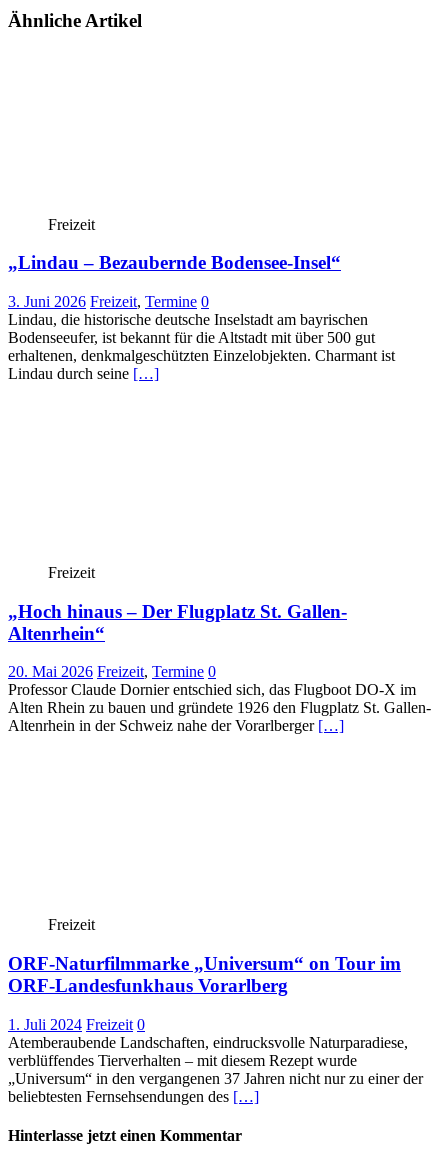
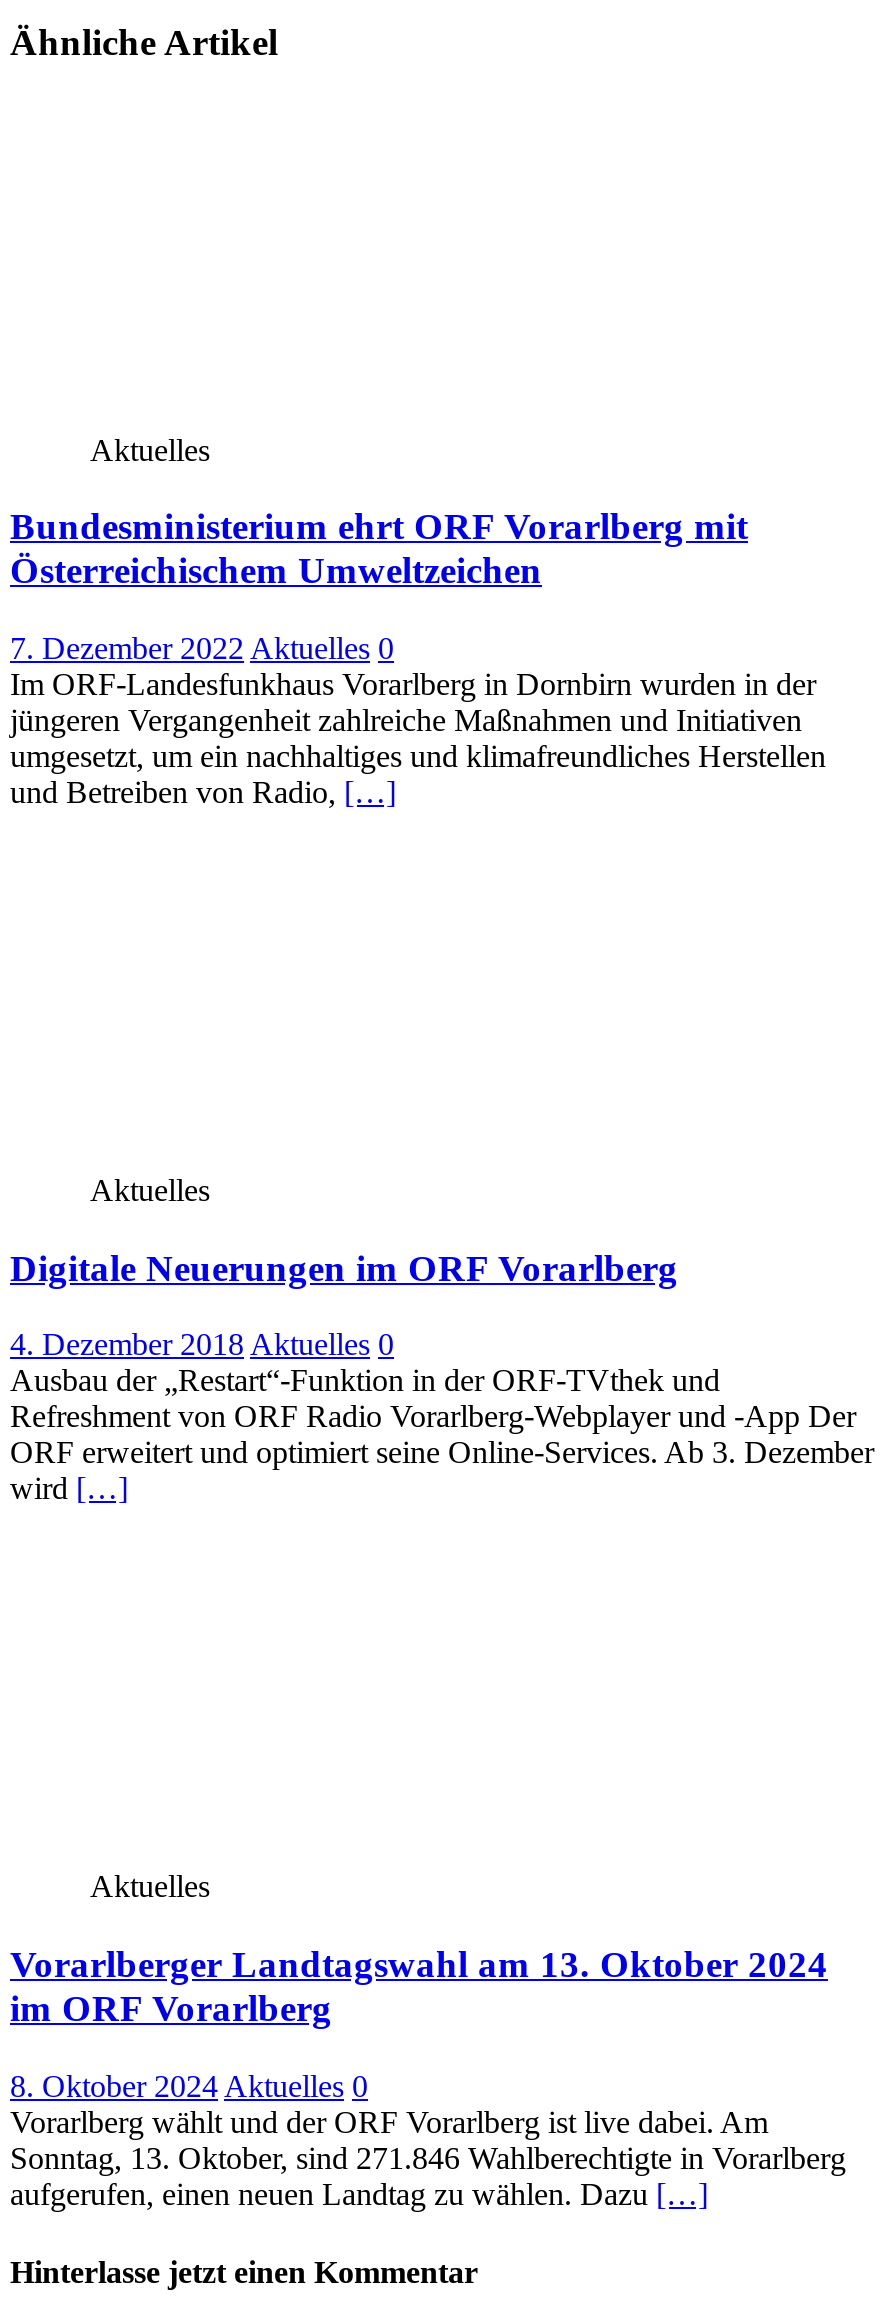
[48,215,95,232] Freizeit -> [90,432,210,466] Aktuelles
[8,252,341,273] „Lindau – Bezaubernde Bodensee-Insel“ -> [10,505,748,591] Bundesministerium ehrt ORF Vorarlberg mit | Österreichischem Umweltzeichen
[8,293,395,382] 3. Juni 2026 Freizeit, Termine 0 | Lindau, die historische deutsche Inselstadt am bayrischen | Bodenseeufer, ist bekannt für die Altstadt mit über 500 gut | erhaltenen, denkmalgeschützten Einzelobjekten. Charmant ist | Lindau durch seine […] -> [10,631,826,809] 7. Dezember 2022 Aktuelles 0 | Im ORF-Landesfunkhaus Vorarlberg in Dornbirn wurden in der | jüngeren Vergangenheit zahlreiche Maßnahmen und Initiativen | umgesetzt, um ein nachhaltiges und klimafreundliches Herstellen | und Betreiben von Radio, […]
[48,564,95,581] Freizeit -> [90,1173,210,1207] Aktuelles
[8,601,347,644] „Hoch hinaus – Der Flugplatz St. Gallen- | Altenrhein“ -> [10,1246,678,1288] Digitale Neuerungen im ORF Vorarlberg
[8,663,431,734] 20. Mai 2026 Freizeit, Termine 0 | Professor Claude Dornier entschied sich, das Flugboot DO-X im | Alten Rhein zu bauen und gründete 1926 den Flugplatz St. Gallen- | Altenrhein in der Schweiz nahe der Vorarlberger […] -> [10,1328,874,1506] 4. Dezember 2018 Aktuelles 0 | Ausbau der „Restart“-Funktion in der ORF-TVthek und | Refreshment von ORF Radio Vorarlberg-Webplayer und -App Der | ORF erweitert und optimiert seine Online-Services. Ab 3. Dezember | wird […]
[48,916,95,933] Freizeit -> [90,1870,210,1904] Aktuelles
[8,953,401,996] ORF-Naturfilmmarke „Universum“ on Tour im | ORF-Landesfunkhaus Vorarlberg -> [10,1943,828,2029] Vorarlberger Landtagswahl am 13. Oktober 2024 | im ORF Vorarlberg
[8,1016,423,1105] 1. Juli 2024 Freizeit 0 | Atemberaubende Landschaften, eindrucksvolle Naturparadiese, | verblüffendes Tierverhalten – mit diesem Rezept wurde | „Universum“ in den vergangenen 37 Jahren nicht nur zu einer der | beliebtesten Fernsehsendungen des […] -> [10,2069,846,2211] 8. Oktober 2024 Aktuelles 0 | Vorarlberg wählt und der ORF Vorarlberg ist live dabei. Am | Sonntag, 13. Oktober, sind 271.846 Wahlberechtigte in Vorarlberg | aufgerufen, einen neuen Landtag zu wählen. Dazu […]

